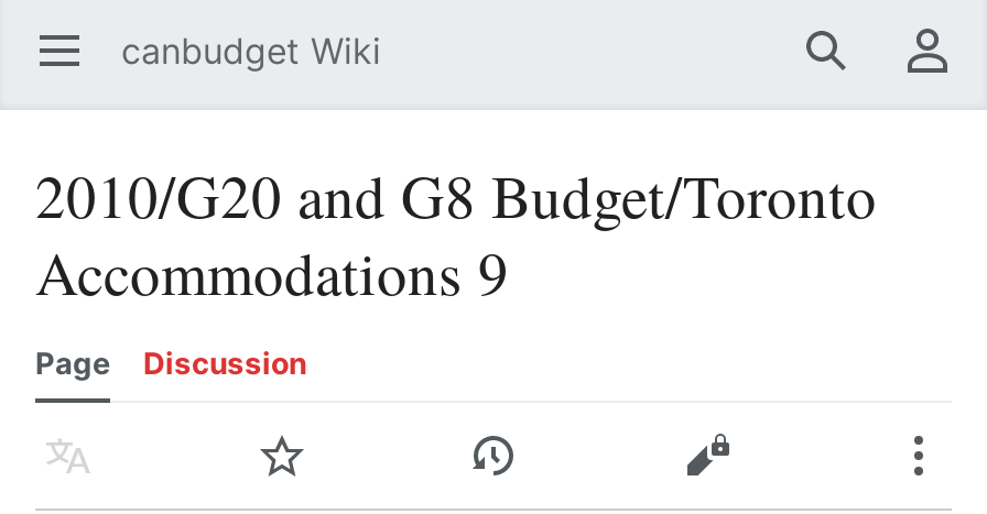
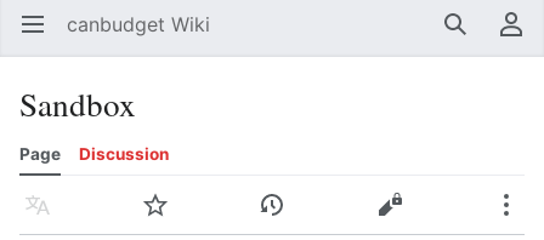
[35,154,877,313] 2010/G20 and G8 Budget/Toronto | Accommodations 9 -> [19,81,136,126] Sandbox

